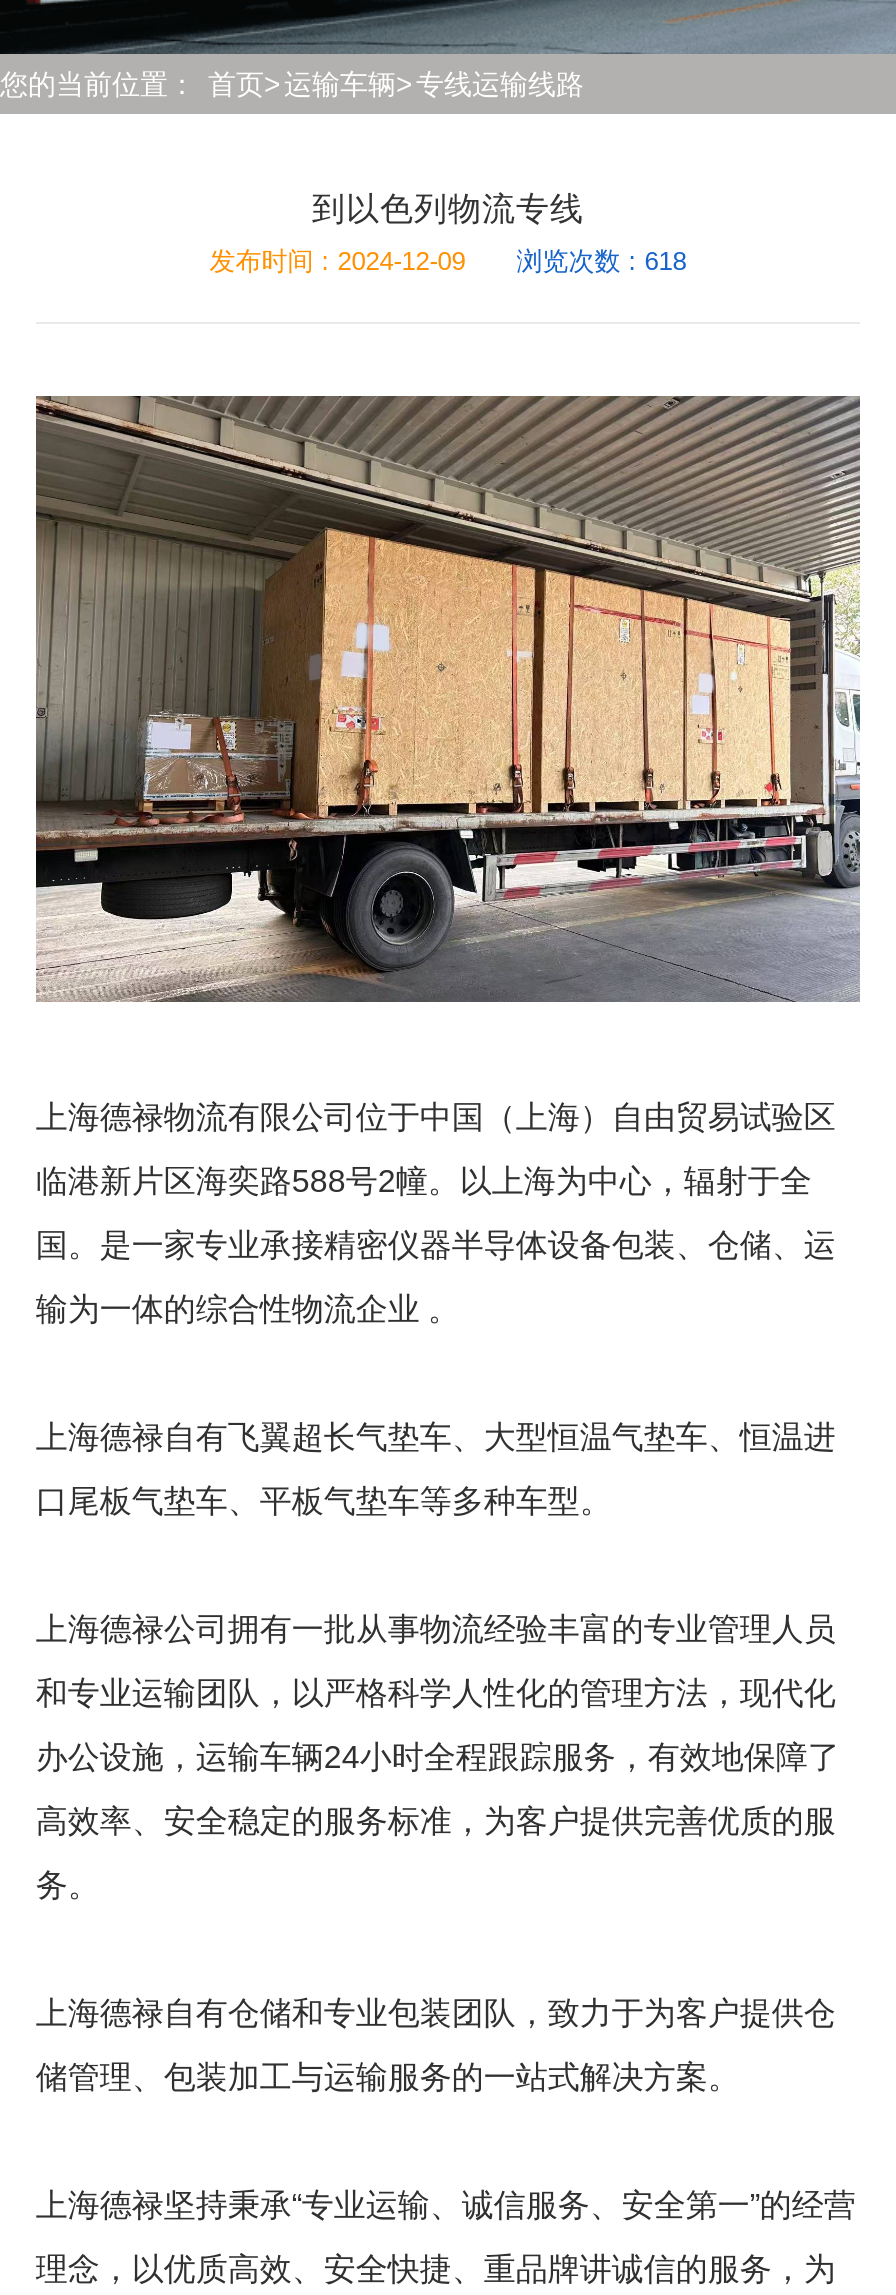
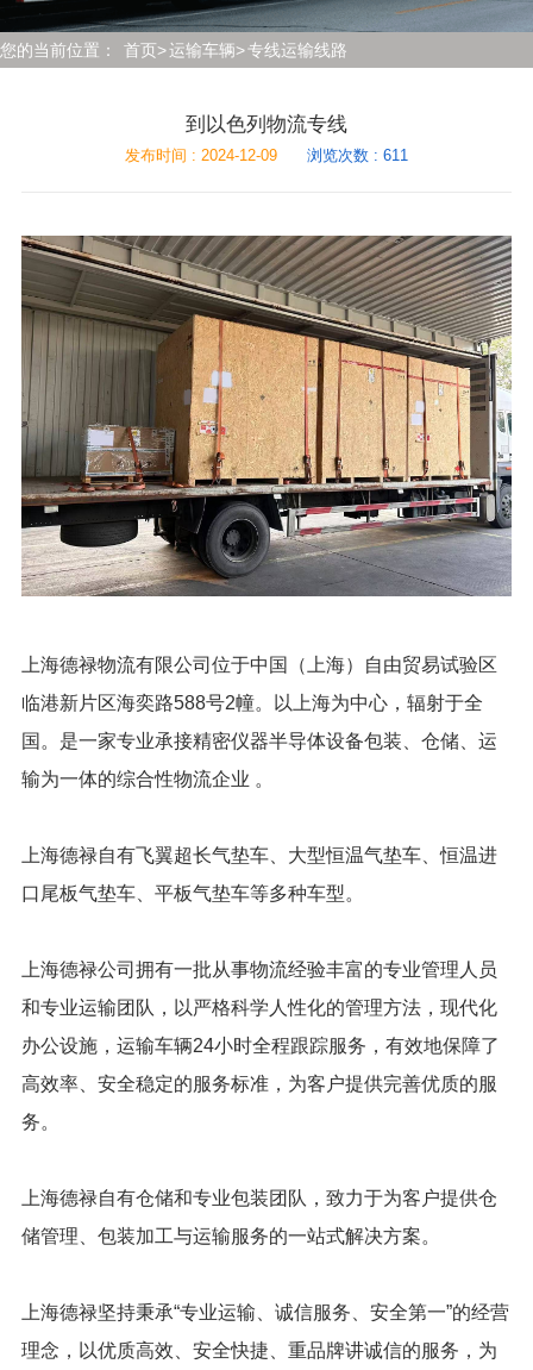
[210,246,686,276] 发布时间 : 2024-12-09 浏览次数 : 618 -> [125,147,408,164] 发布时间 : 2024-12-09 浏览次数 : 611

